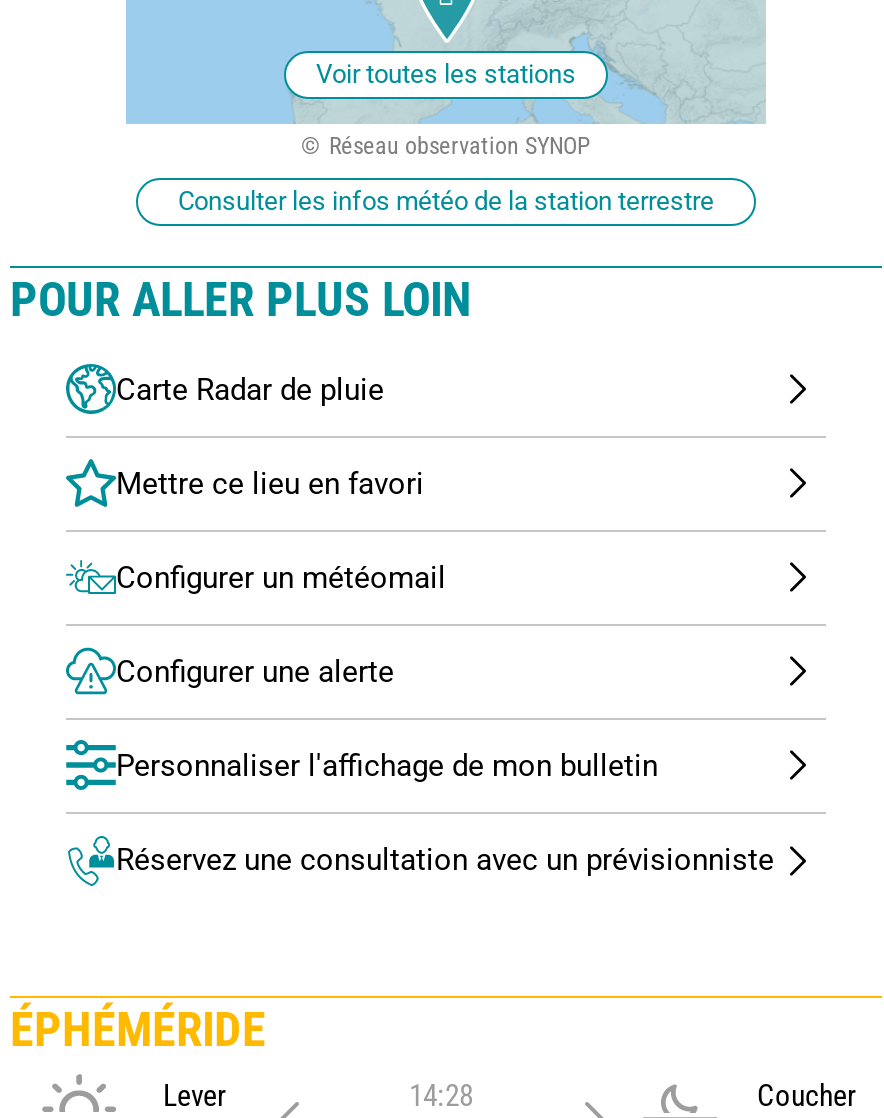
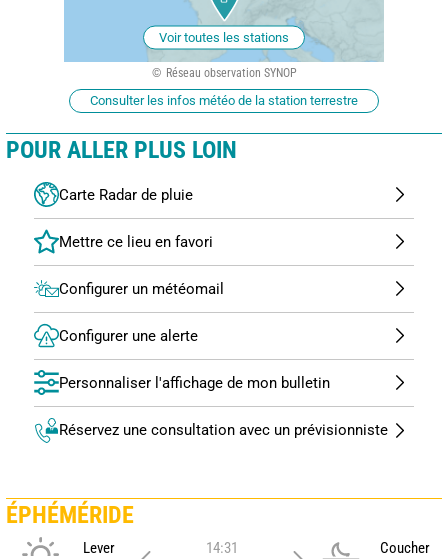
[409,1077,473,1113] 14:28 -> [205,539,237,557] 14:31

